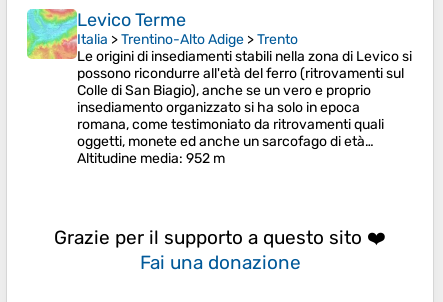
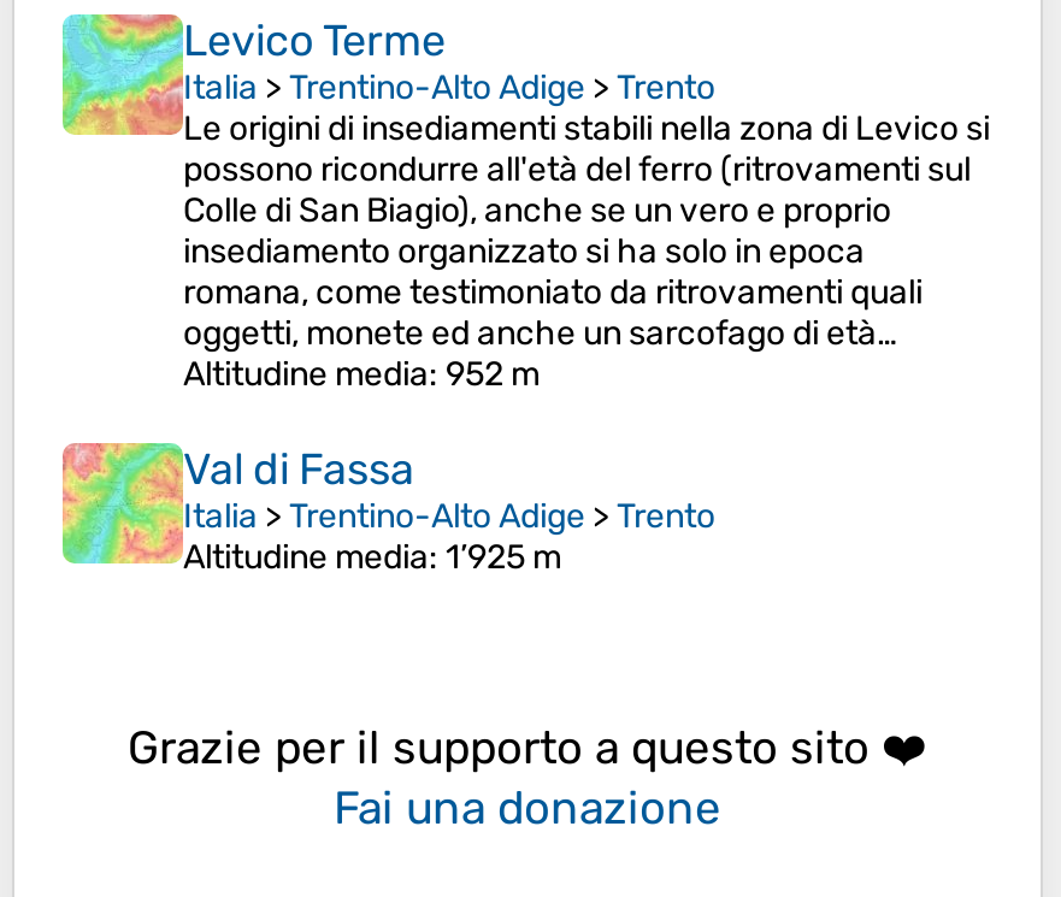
none -> [60,441,715,578] [image] | Val di Fassa | Italia > Trentino-Alto Adige > Trento | Altitudine media: 1’925 m

